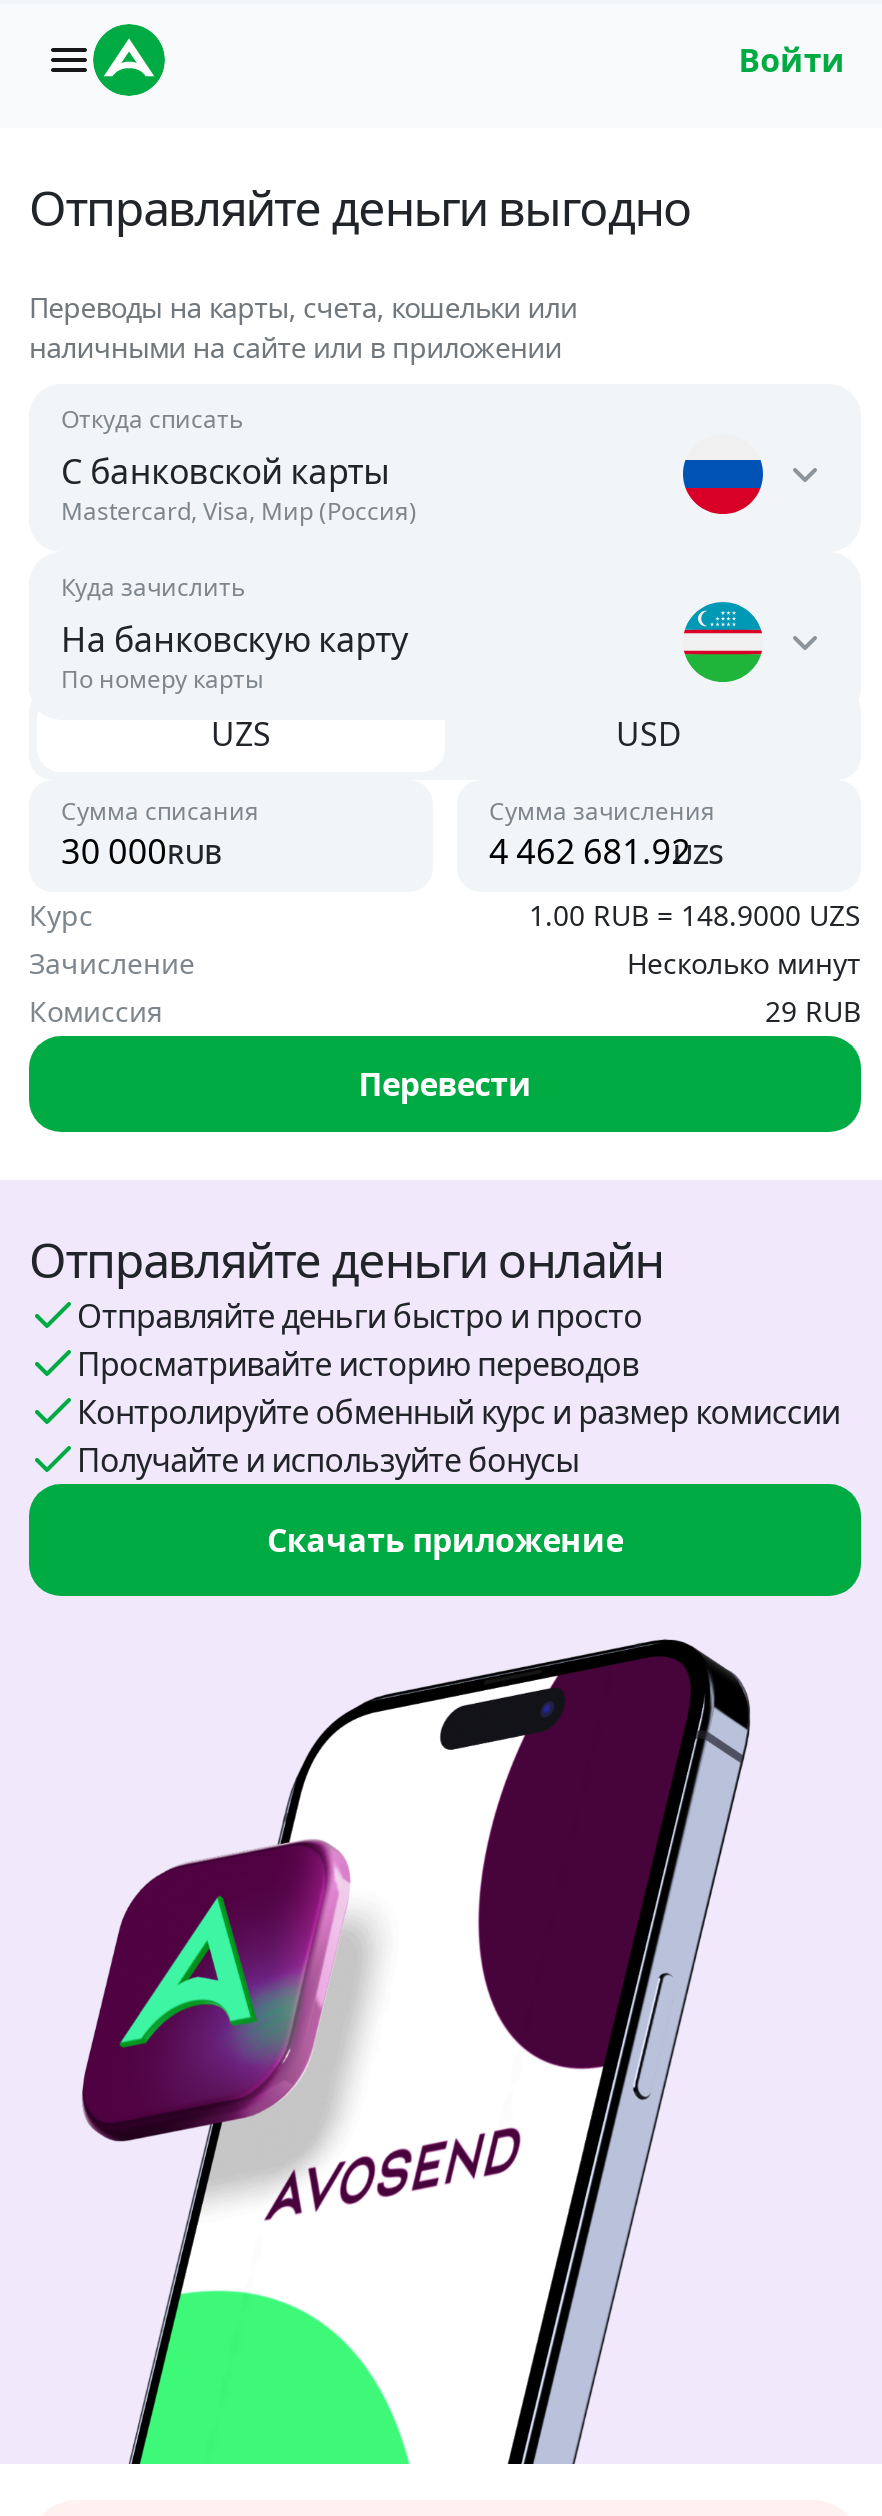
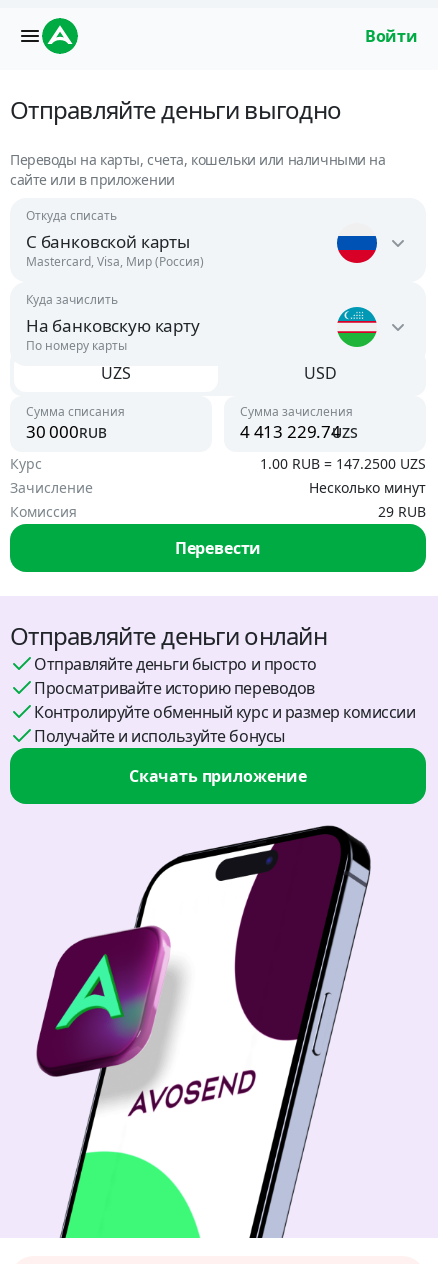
[529,896,861,934] 1.00 RUB = 148.9000 UZS -> [260,454,426,473] 1.00 RUB = 147.2500 UZS

